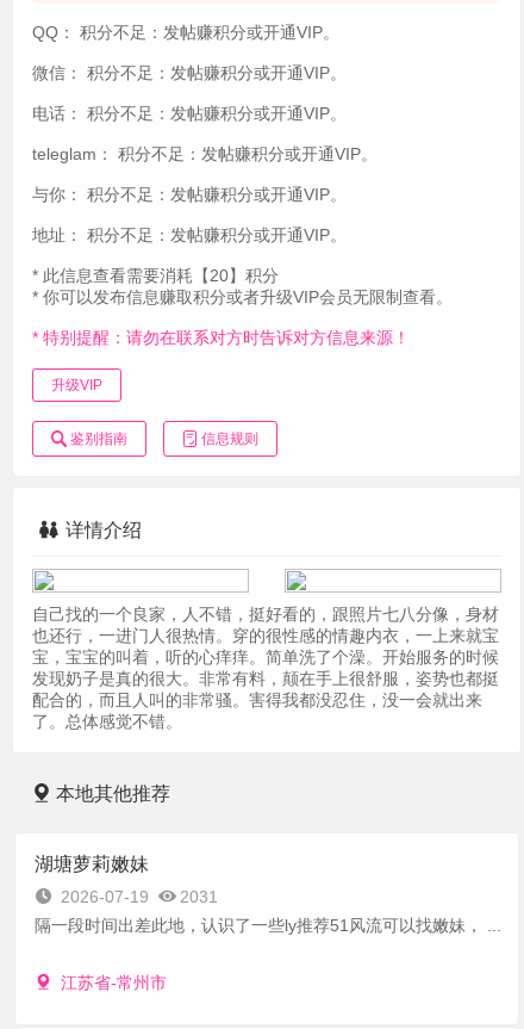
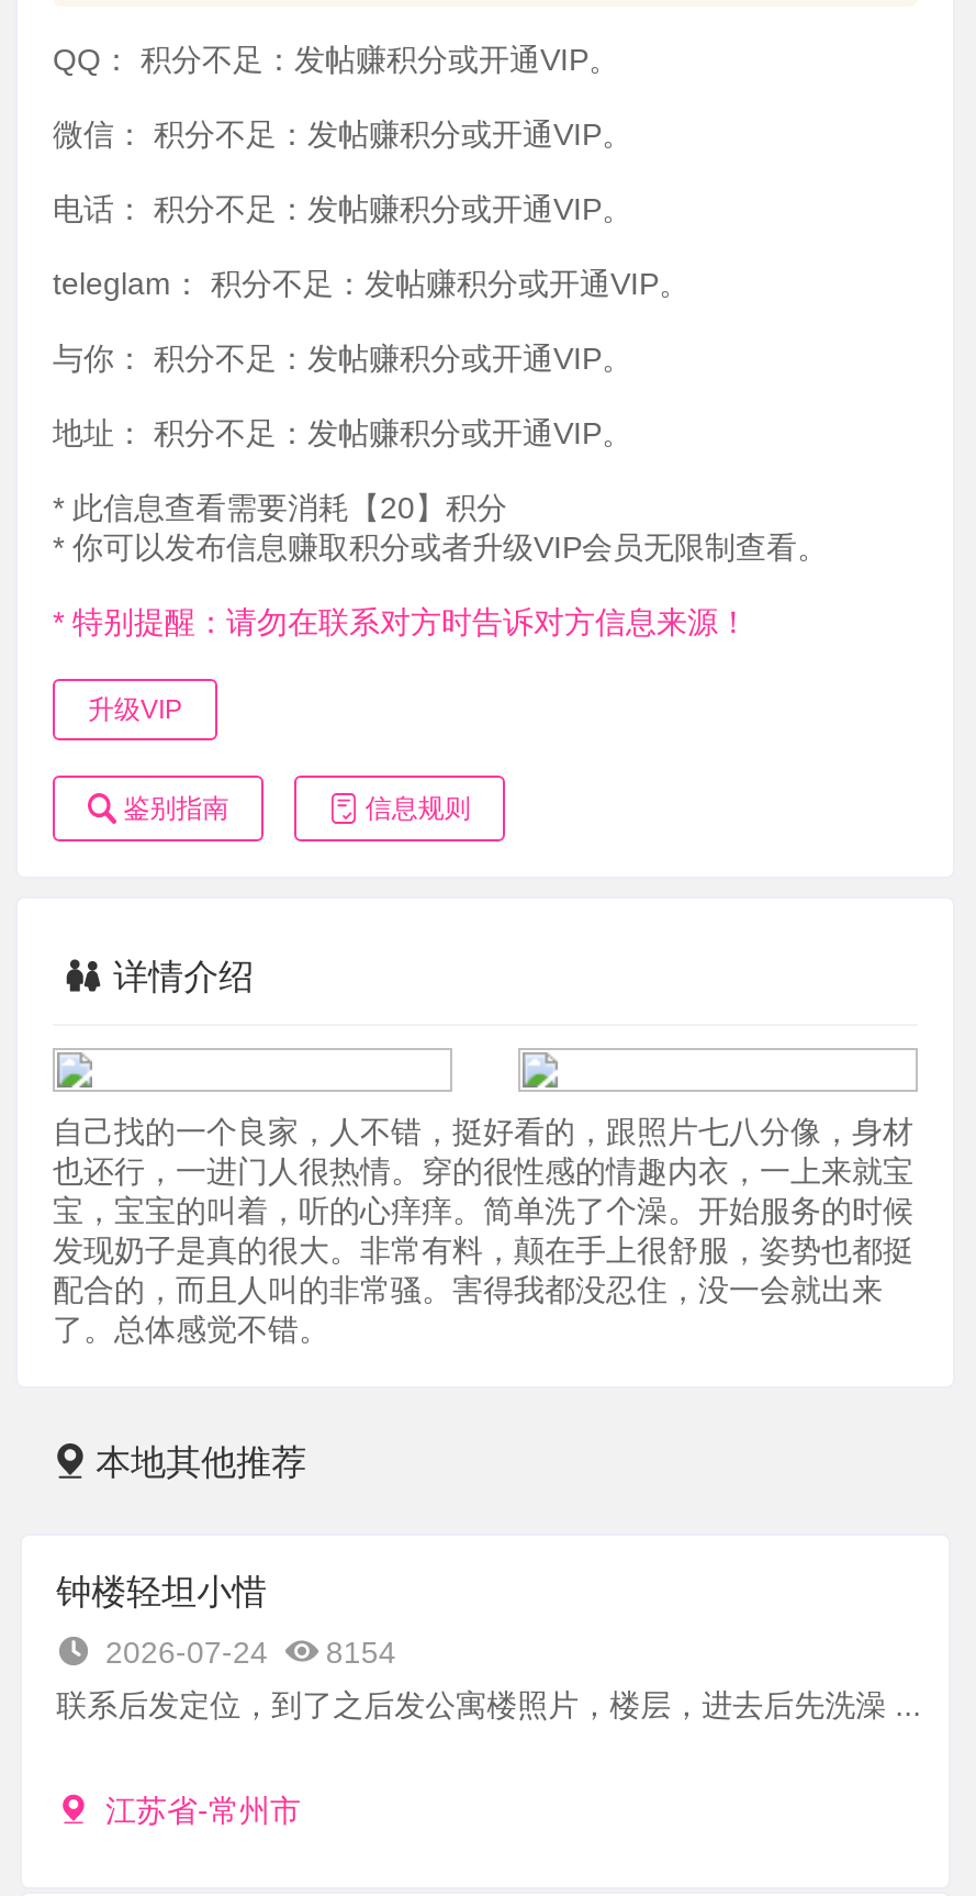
[34,853,148,874] 湖塘萝莉嫩妹 -> [56,1572,267,1610] 钟楼轻坦小惜
[61,887,218,906] 2026-07-19 | 2031 -> [105,1634,396,1669] 2026-07-24 | 8154
[34,915,501,934] 隔一段时间出差此地，认识了一些ly推荐51风流可以找嫩妹， ... -> [56,1687,921,1722] 联系后发定位，到了之后发公寓楼照片，楼层，进去后先洗澡 ...

